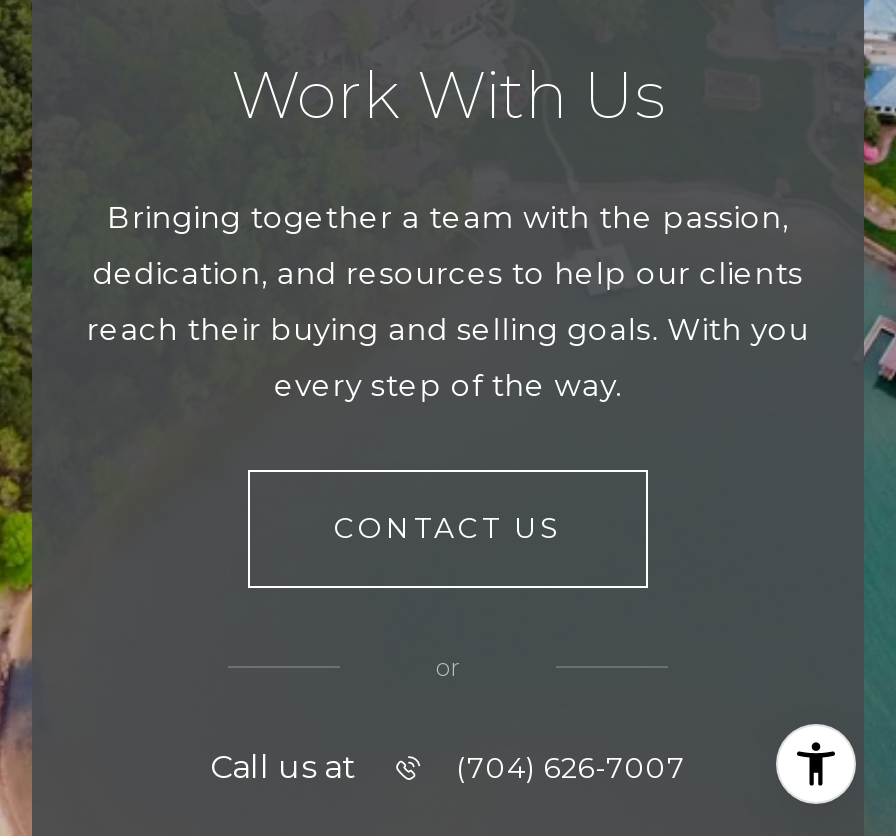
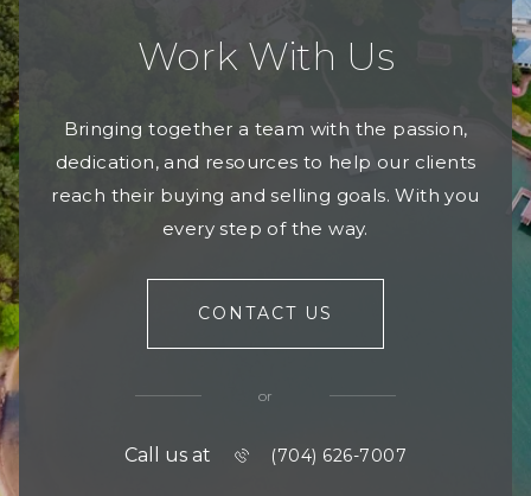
[774,722,858,806] [image] -> none

